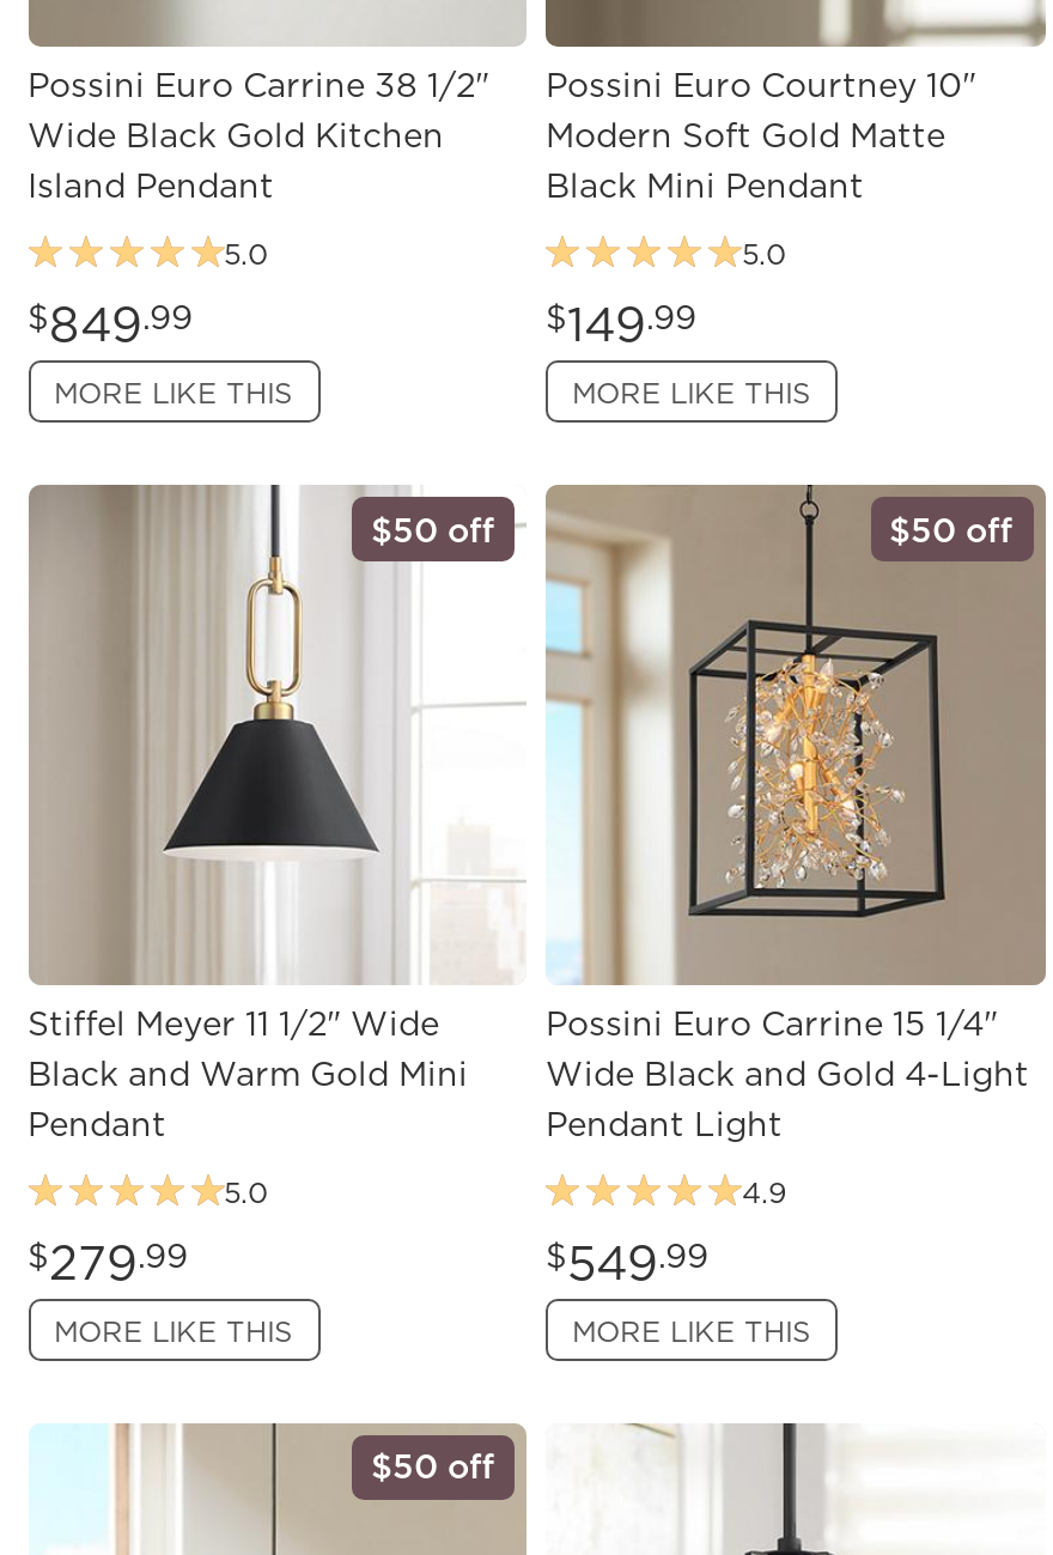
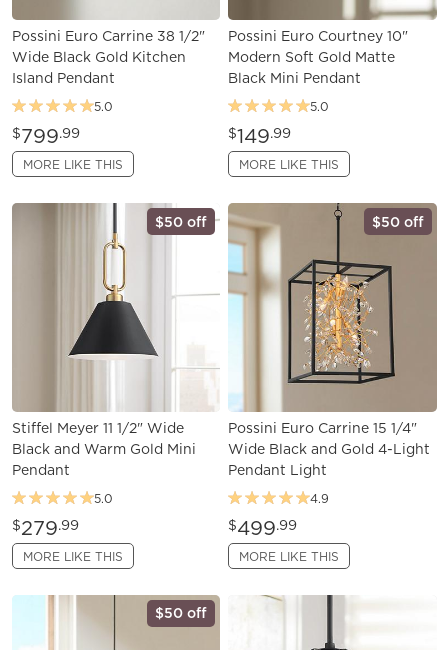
[28,291,193,358] $849.99 -> [11,122,79,150] $799.99
[546,1228,708,1295] $549.99 -> [228,513,297,541] $499.99

